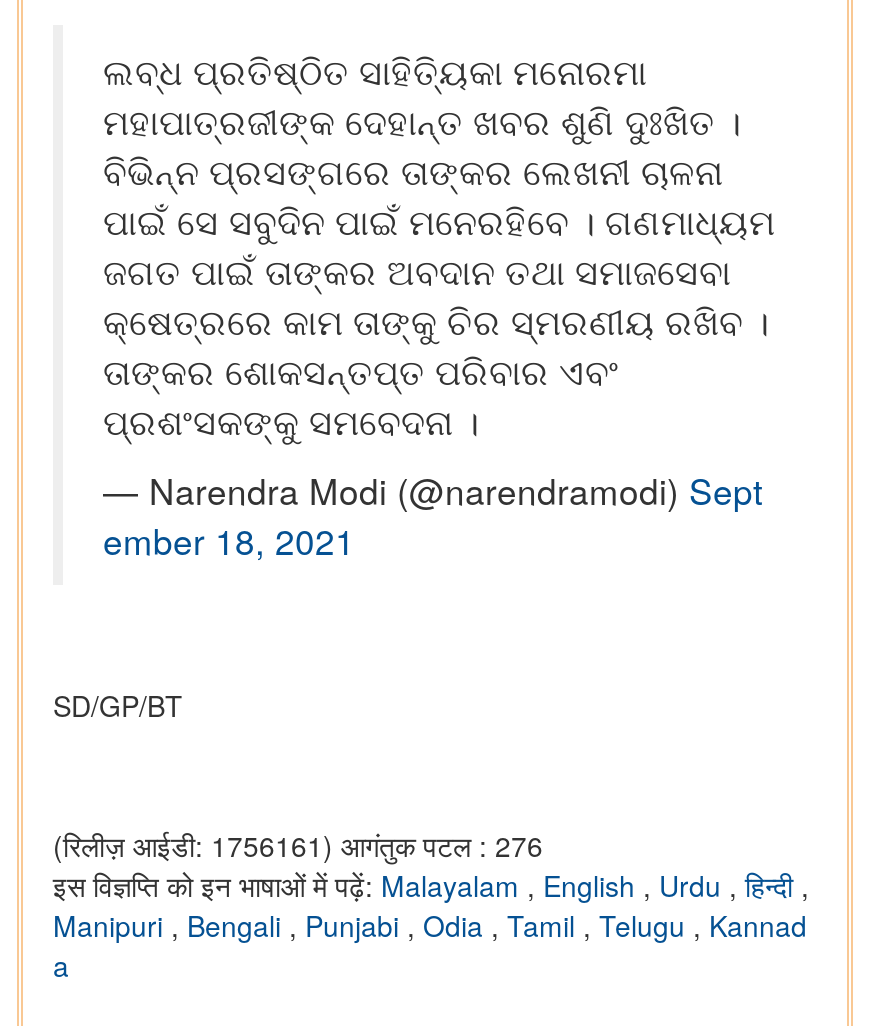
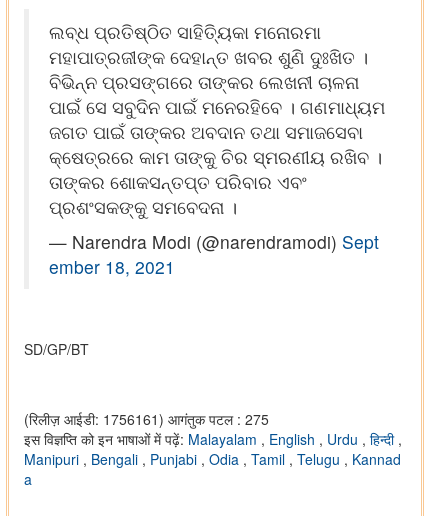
[53,826,543,866] (रिलीज़ आईडी: 1756161) आगंतुक पटल : 276 -> [24,409,269,429] (रिलीज़ आईडी: 1756161) आगंतुक पटल : 275

